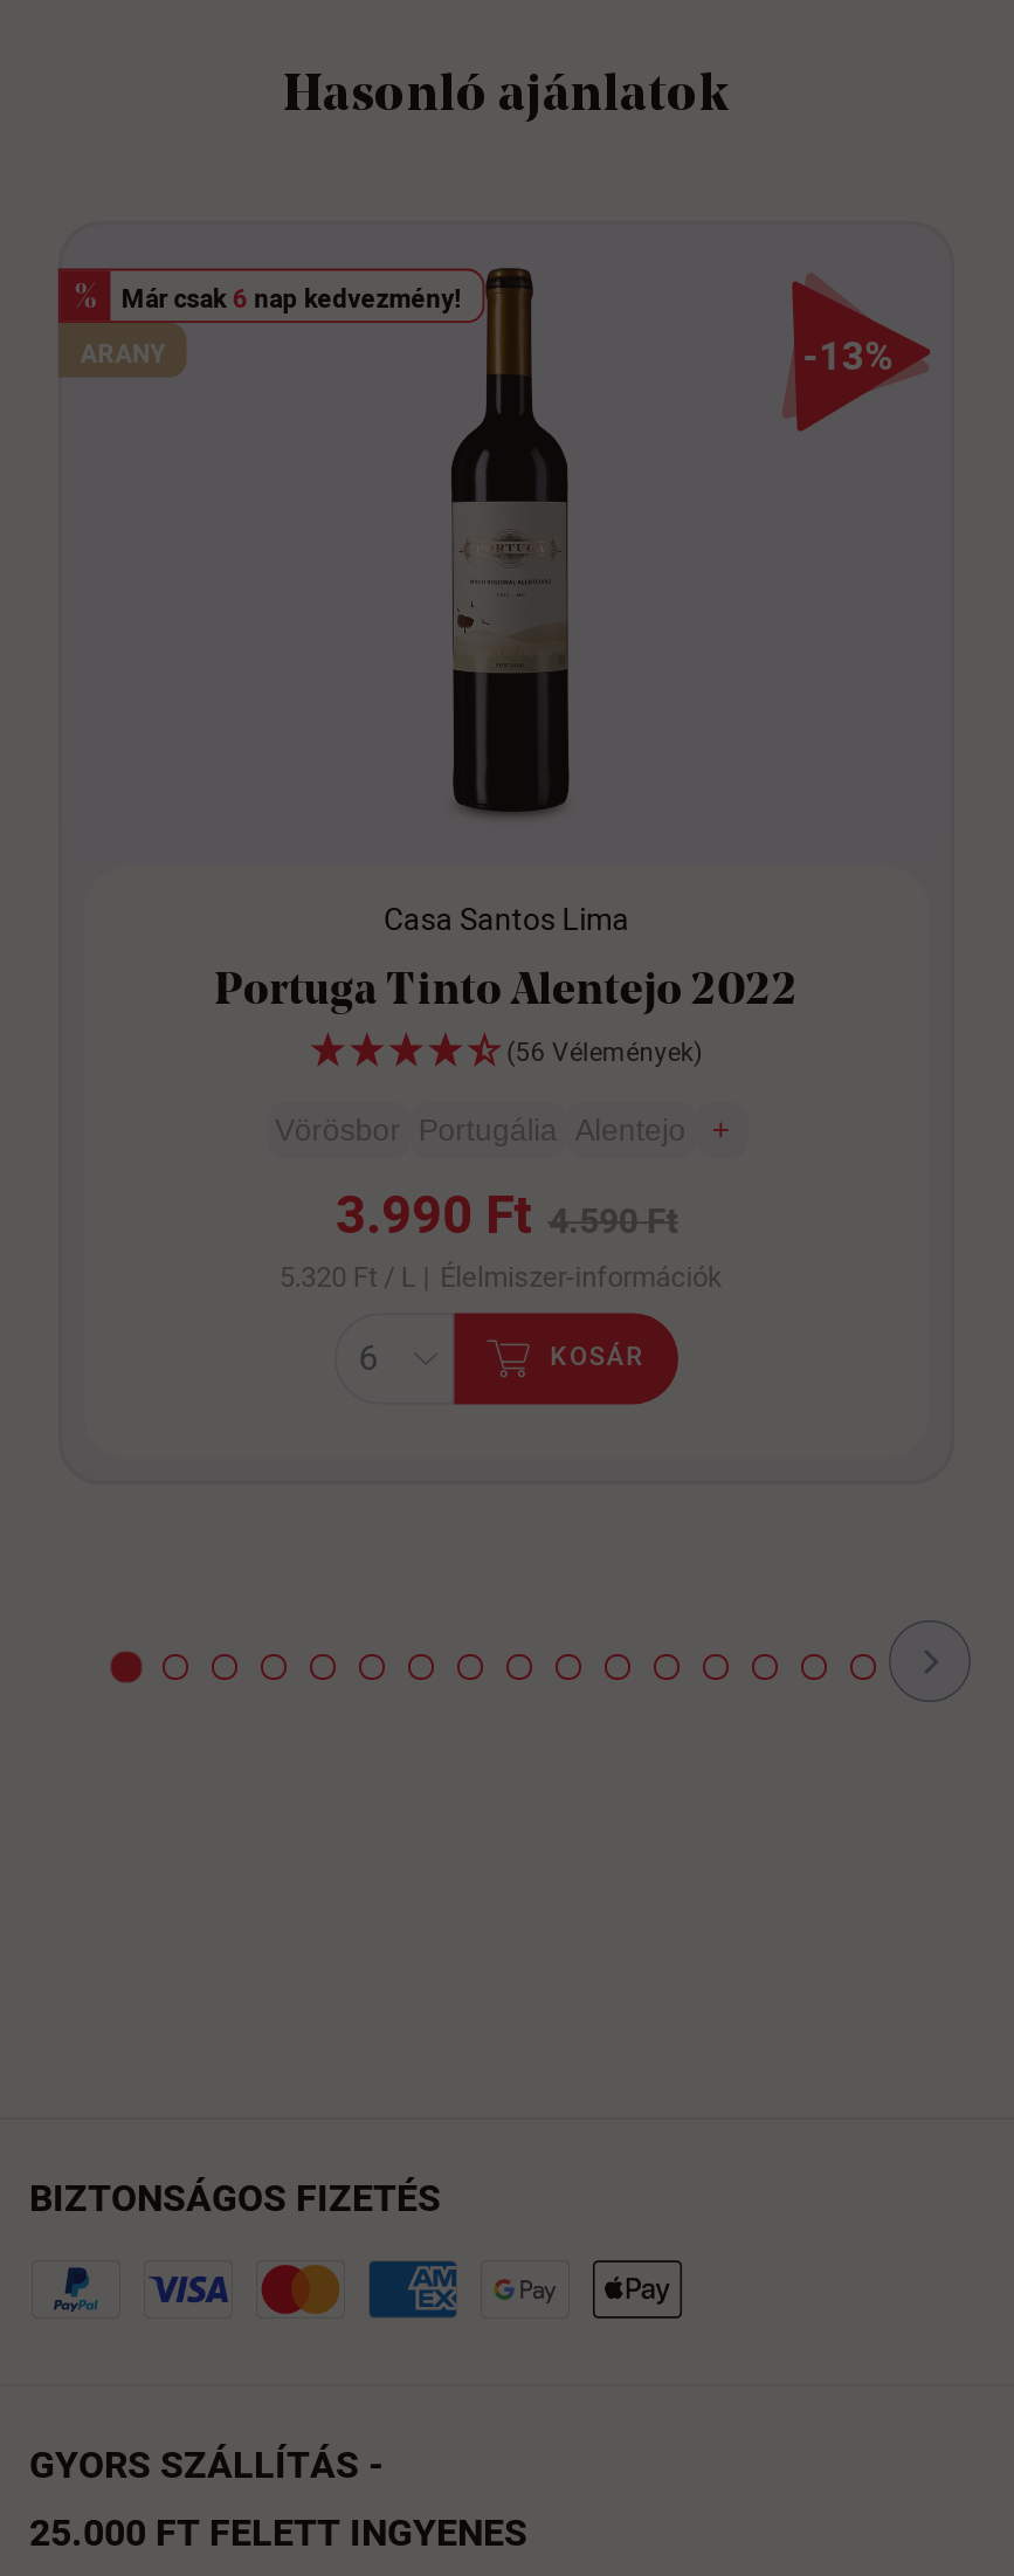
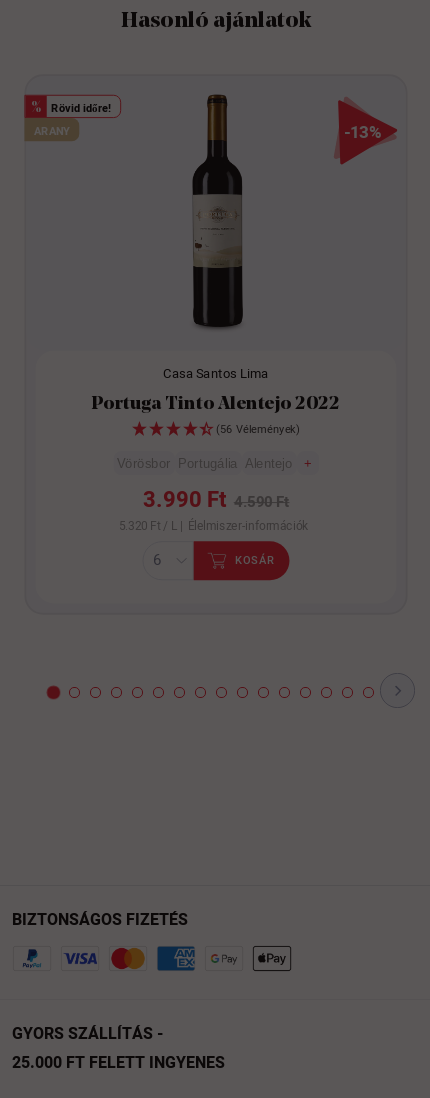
[121,278,461,317] Már csak 6 nap kedvezmény! -> [51,99,111,116] Rövid időre!

